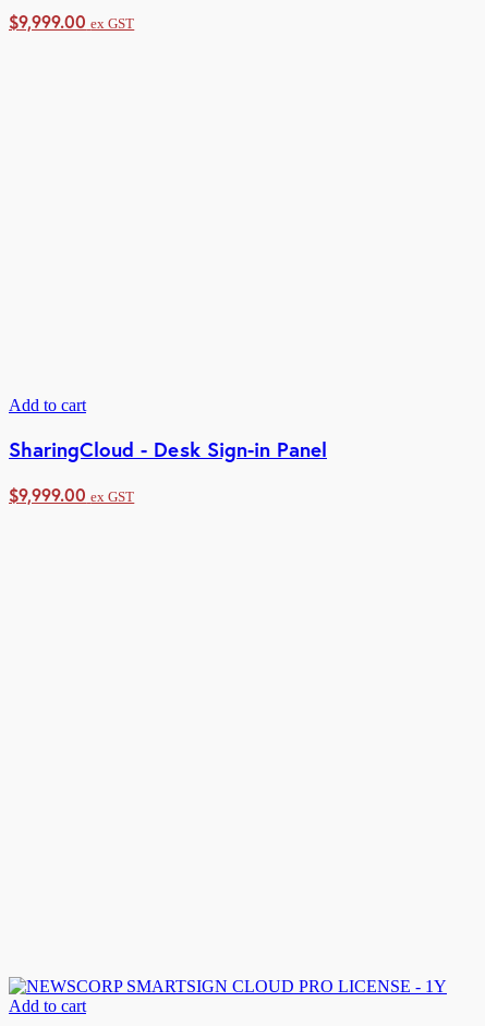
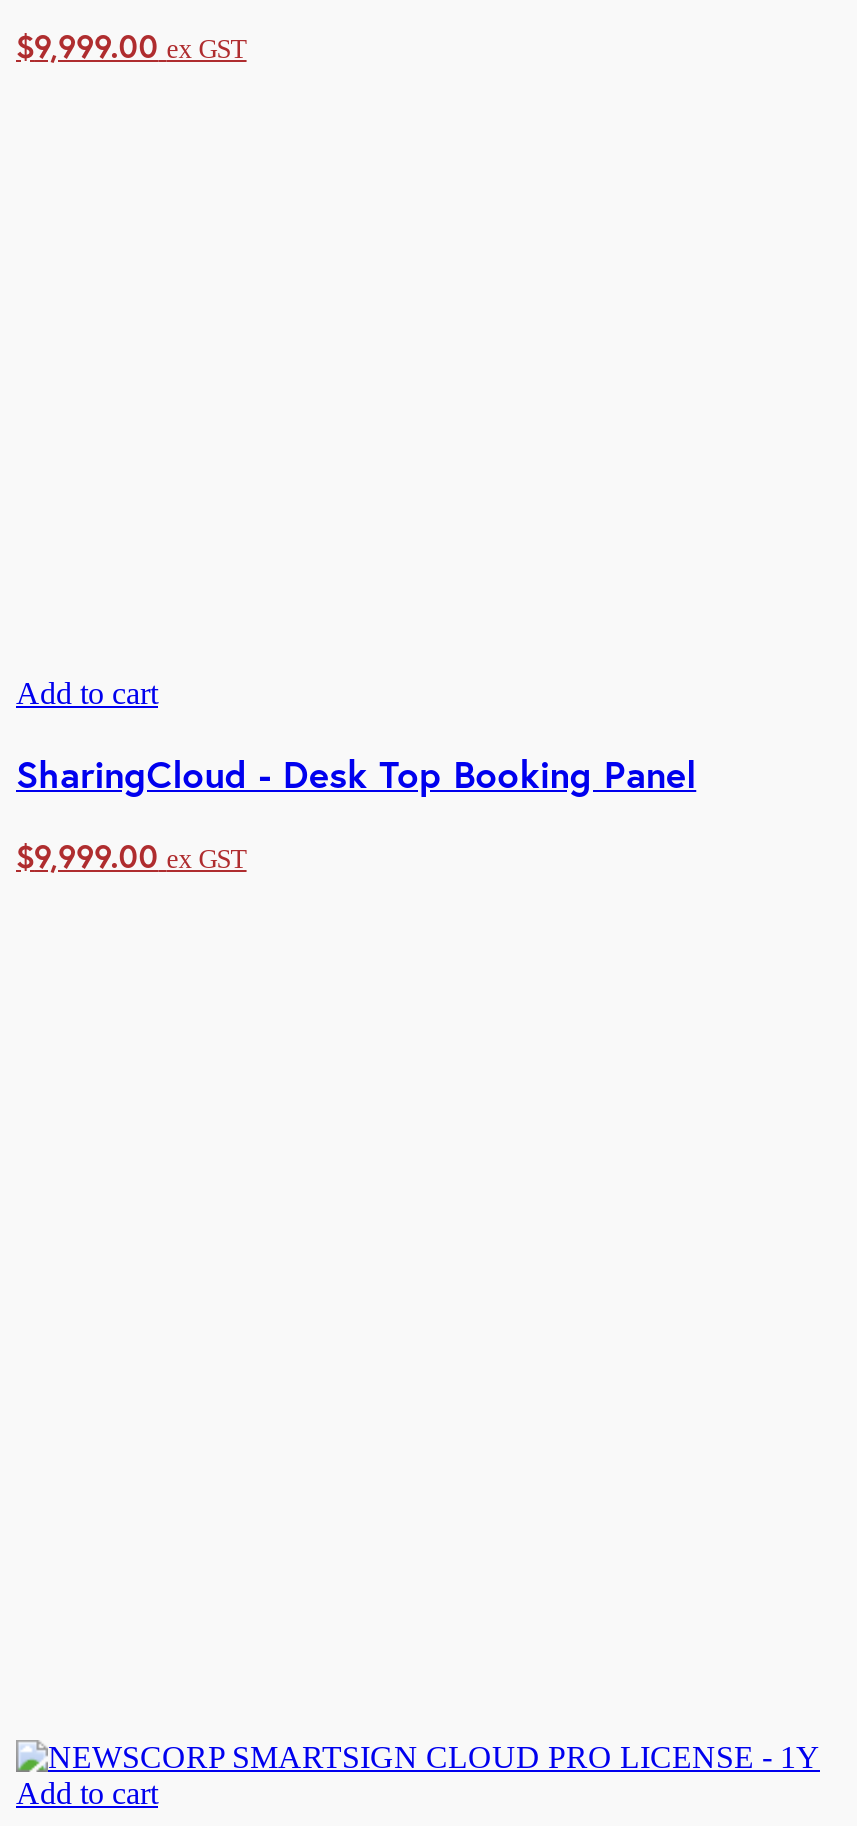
[9,436,327,462] SharingCloud - Desk Sign-in Panel -> [16,750,696,798] SharingCloud - Desk Top Booking Panel

